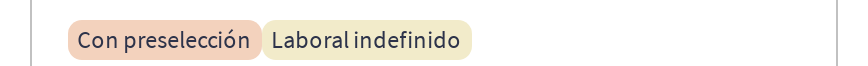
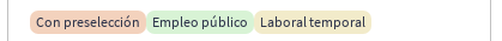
[271,24,461,54] Laboral indefinido -> [152,13,365,30] Empleo público | Laboral temporal

